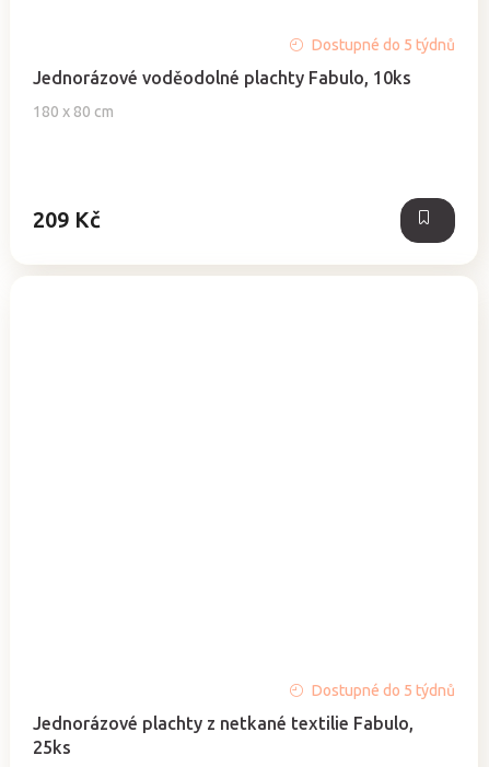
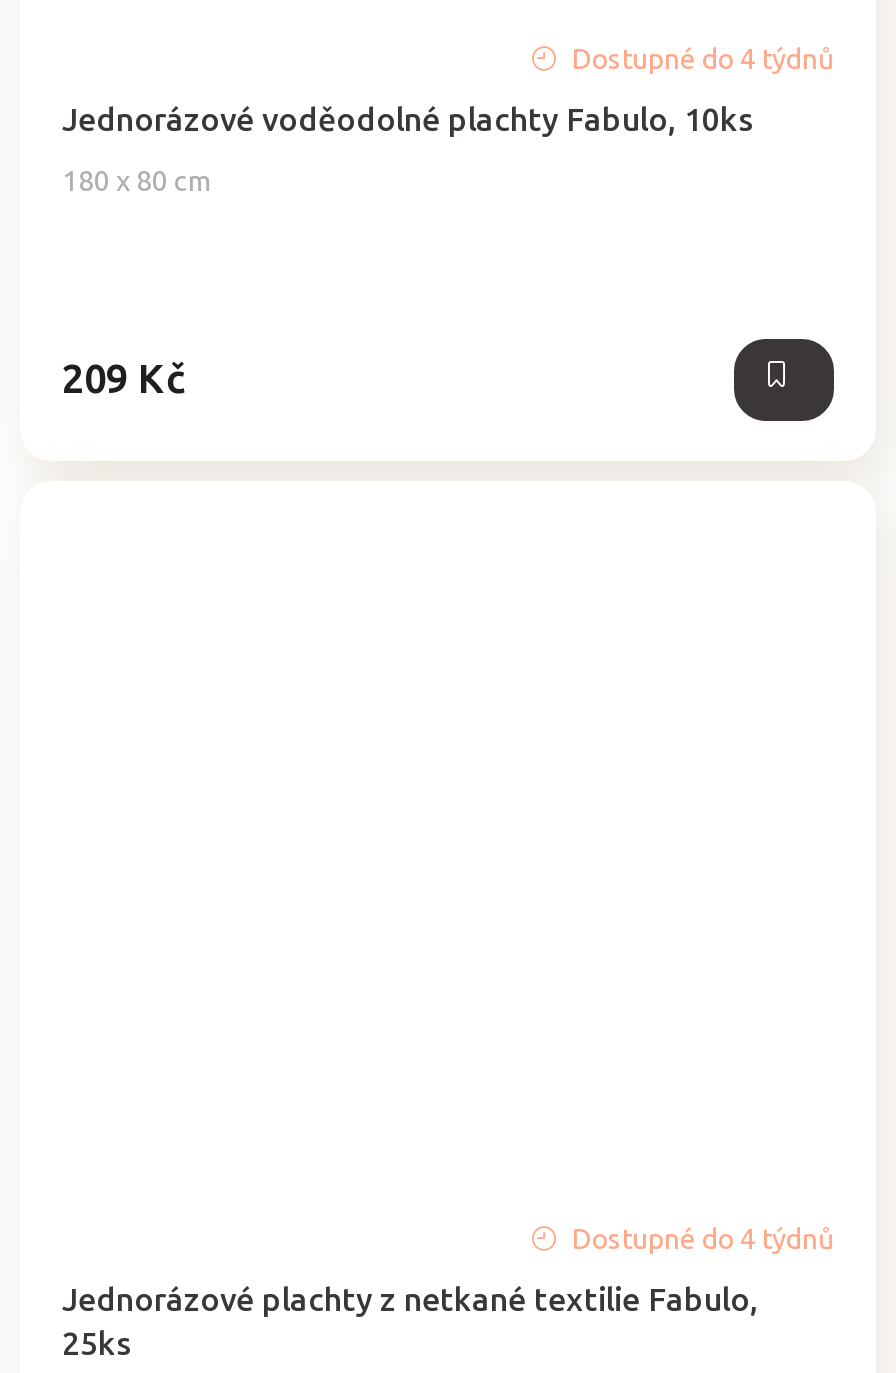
[308,36,455,55] Dostupné do 5 týdnů -> [566,43,834,77] Dostupné do 4 týdnů
[308,682,455,701] Dostupné do 5 týdnů -> [566,1224,834,1258] Dostupné do 4 týdnů

